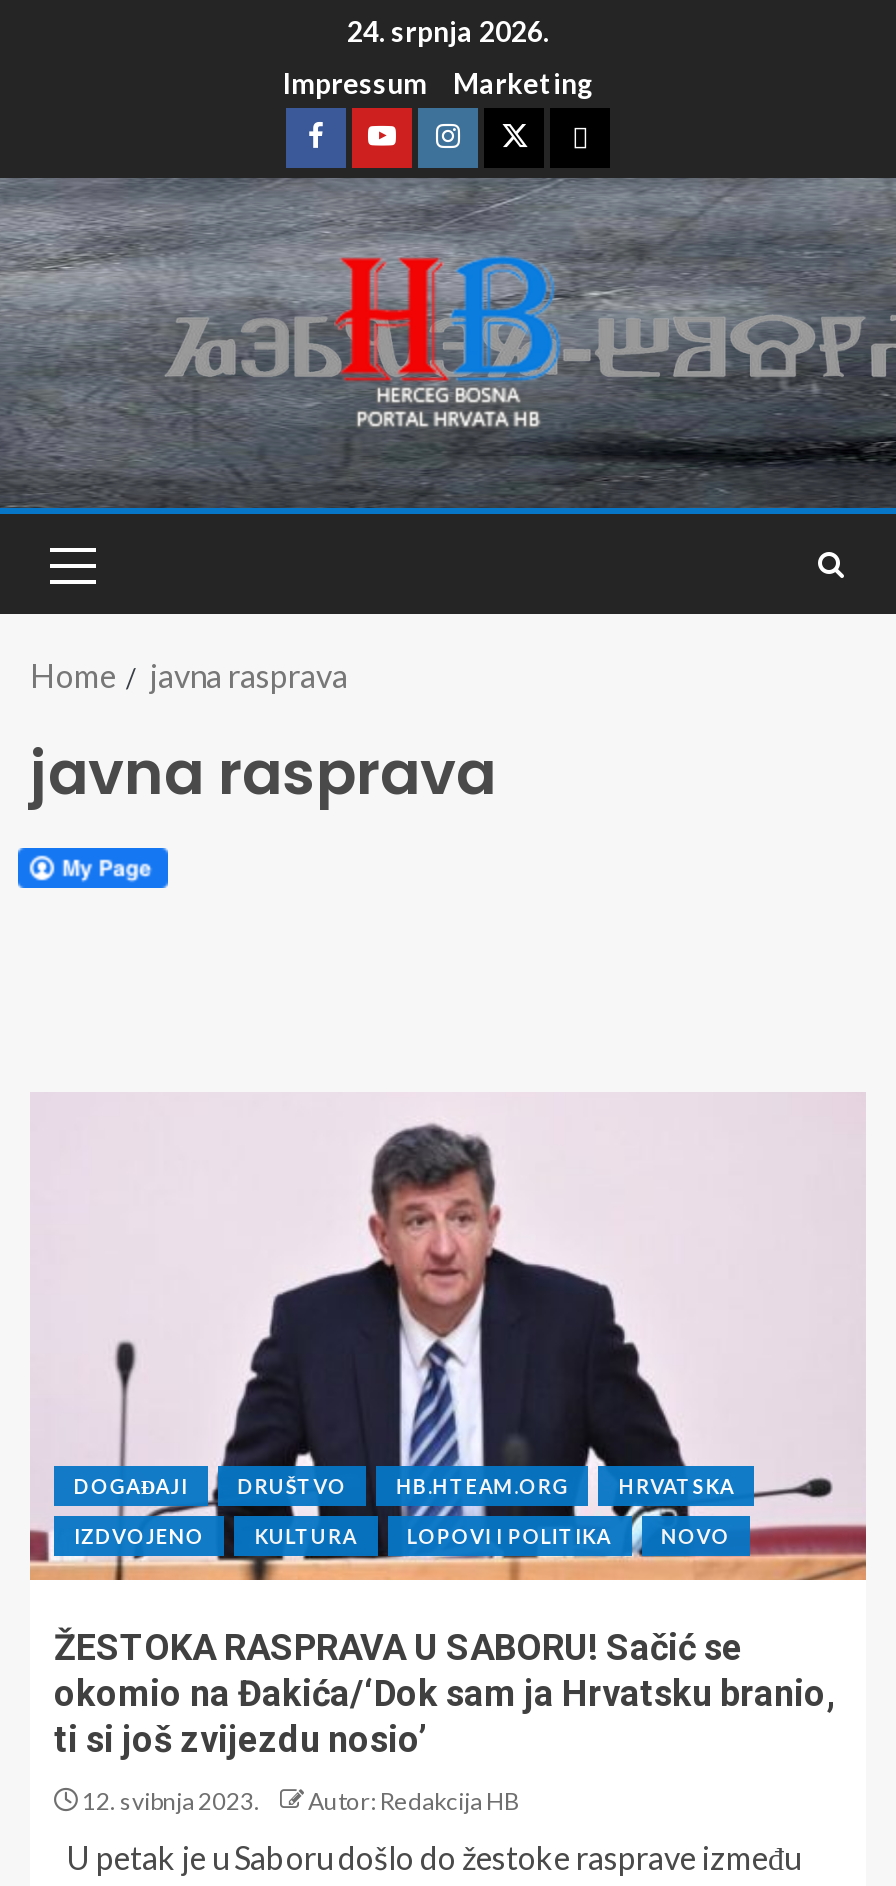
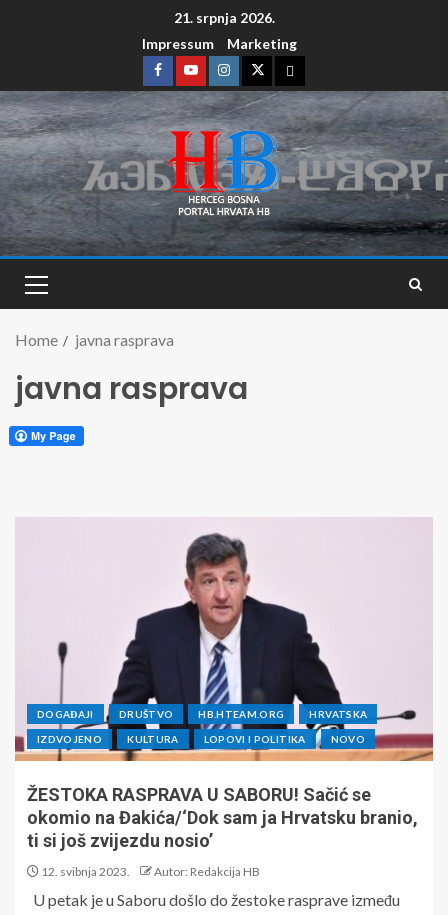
[347,15,549,49] 24. srpnja 2026. -> [173,9,274,26] 21. srpnja 2026.

